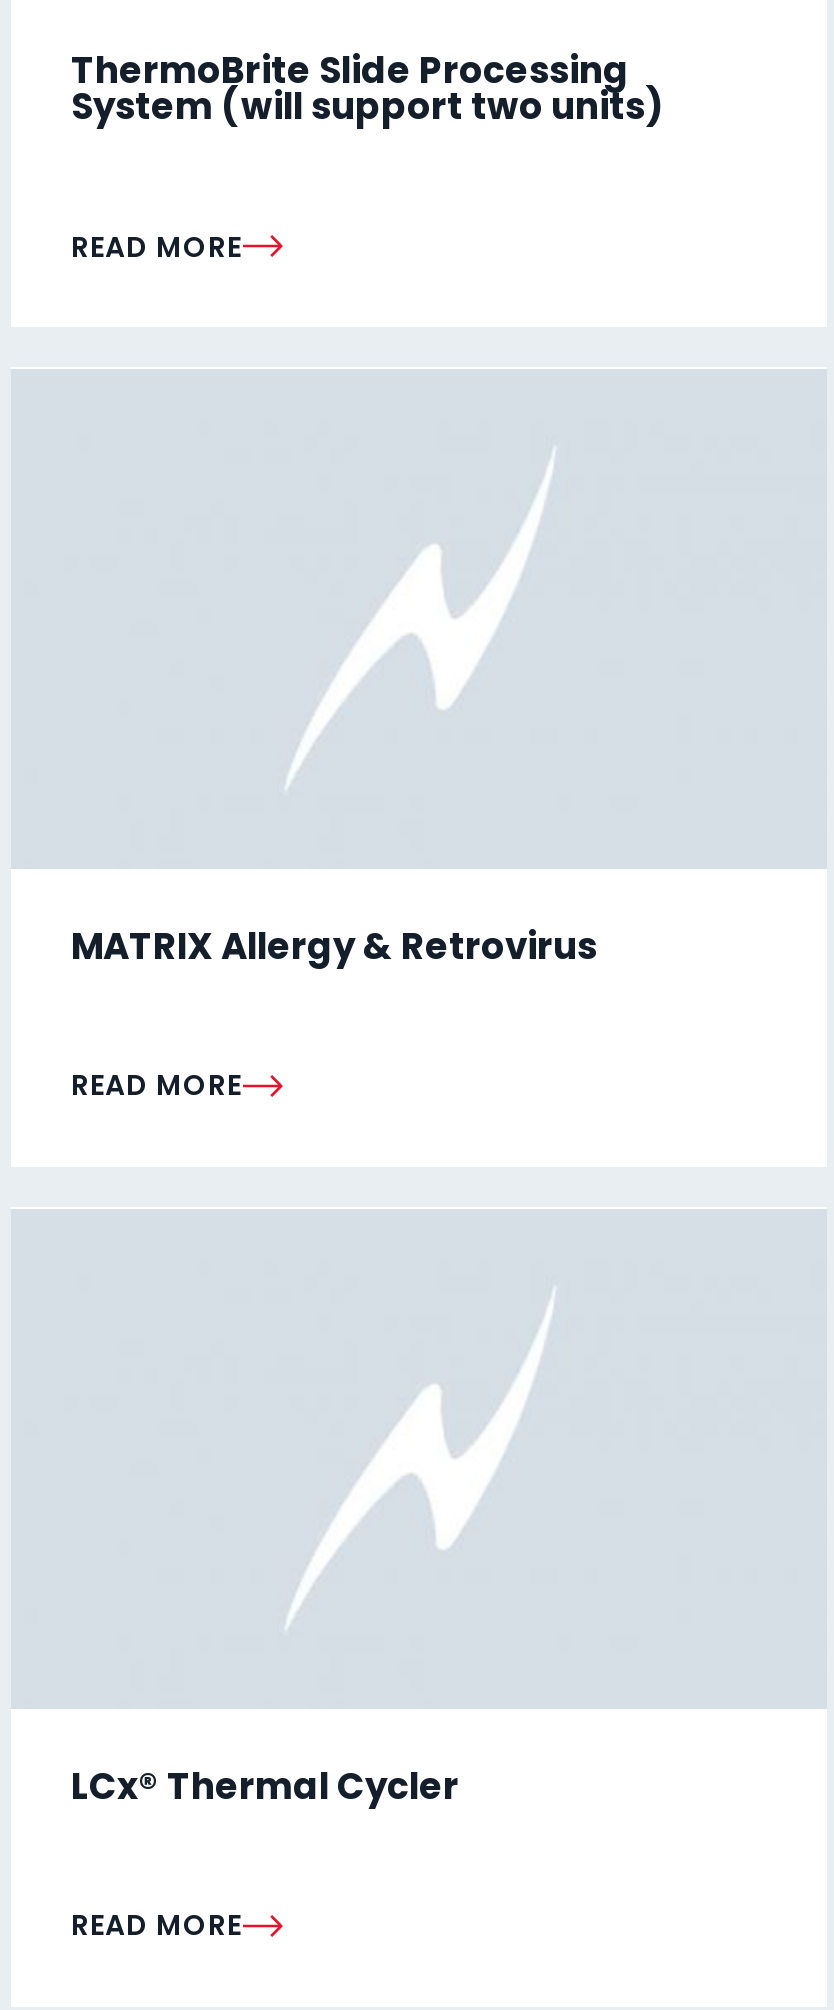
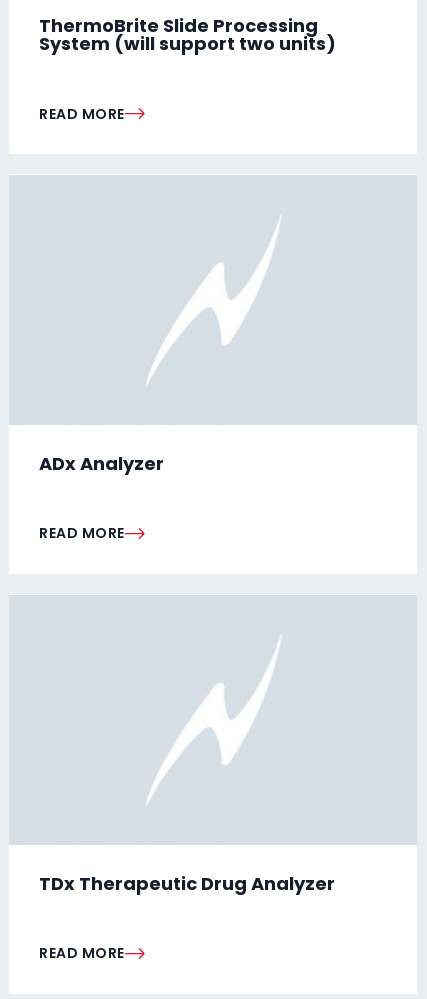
[71,920,597,970] MATRIX Allergy & Retrovirus -> [39,451,164,476] ADx Analyzer
[71,1760,459,1810] LCx® Thermal Cycler -> [39,871,335,896] TDx Therapeutic Drug Analyzer

